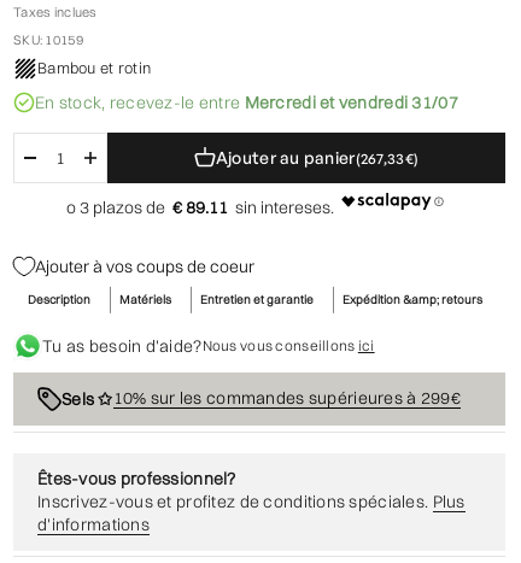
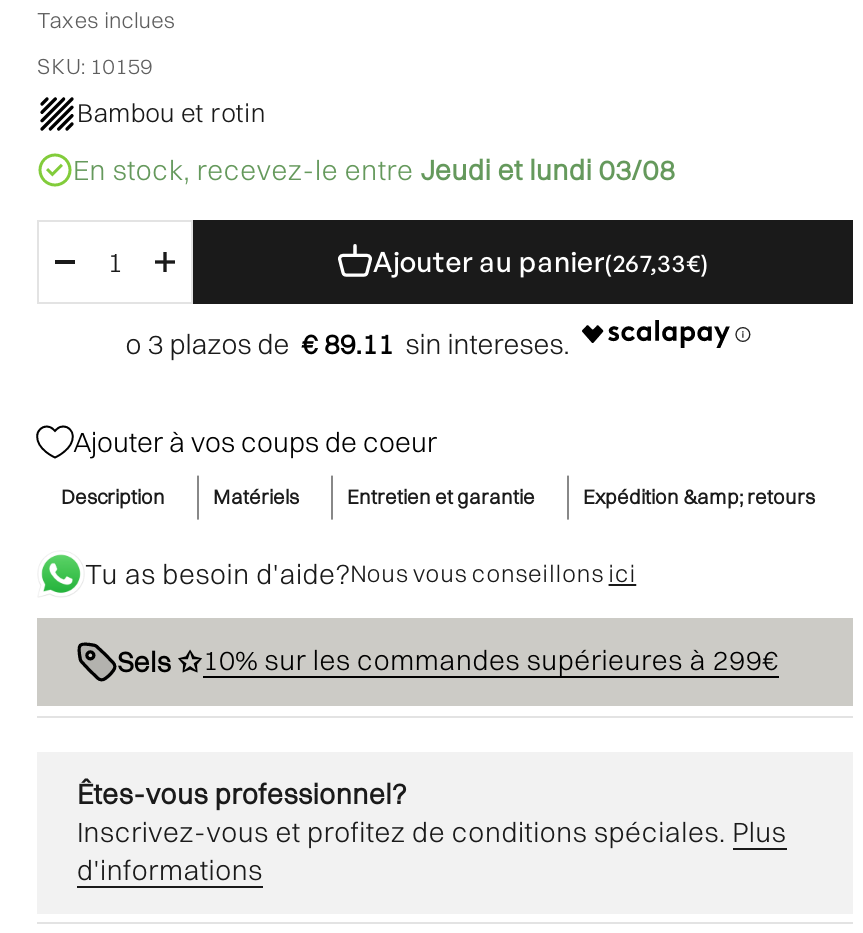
[35,91,458,113] En stock, recevez-le entre Mercredi et vendredi 31/07 -> [73,151,675,187] En stock, recevez-le entre Jeudi et lundi 03/08

